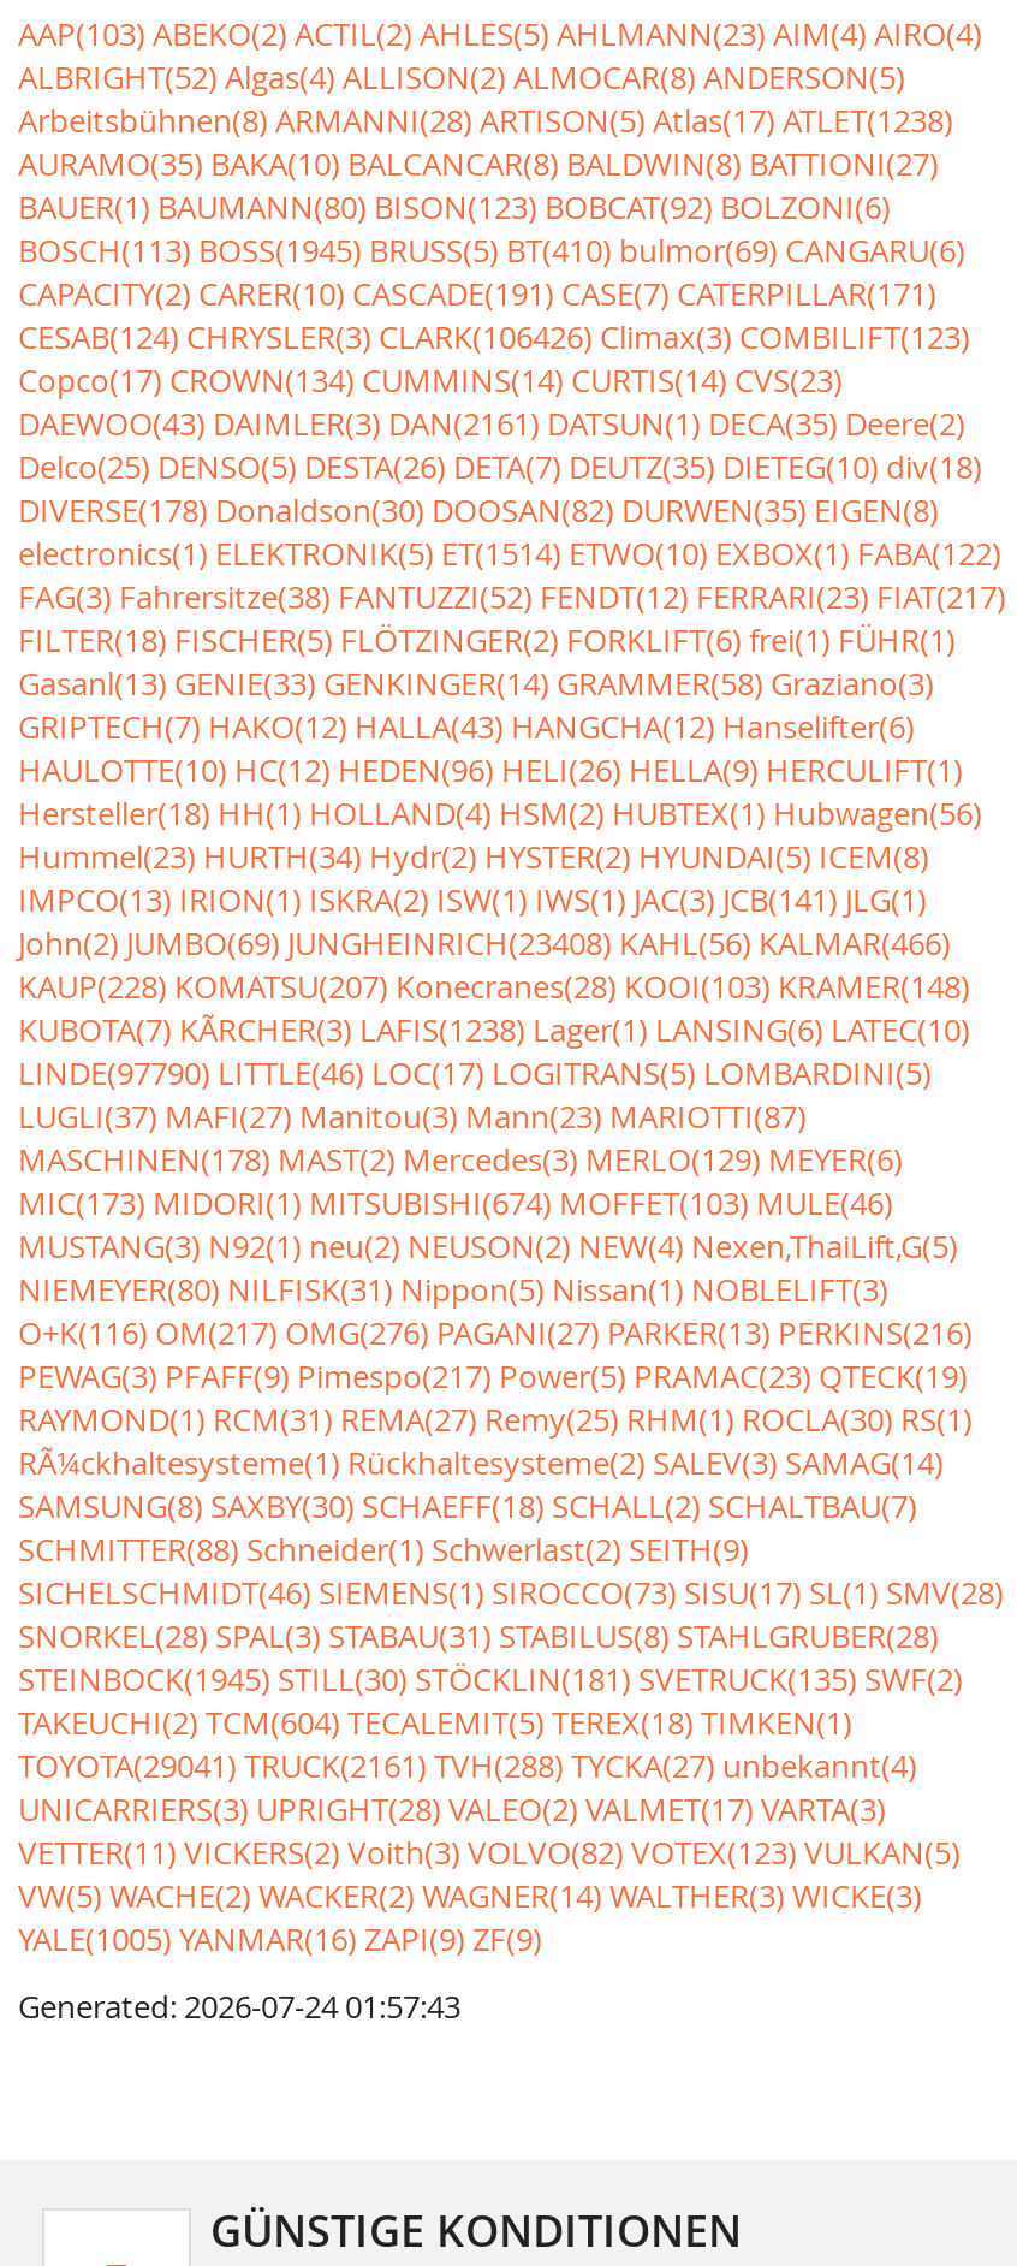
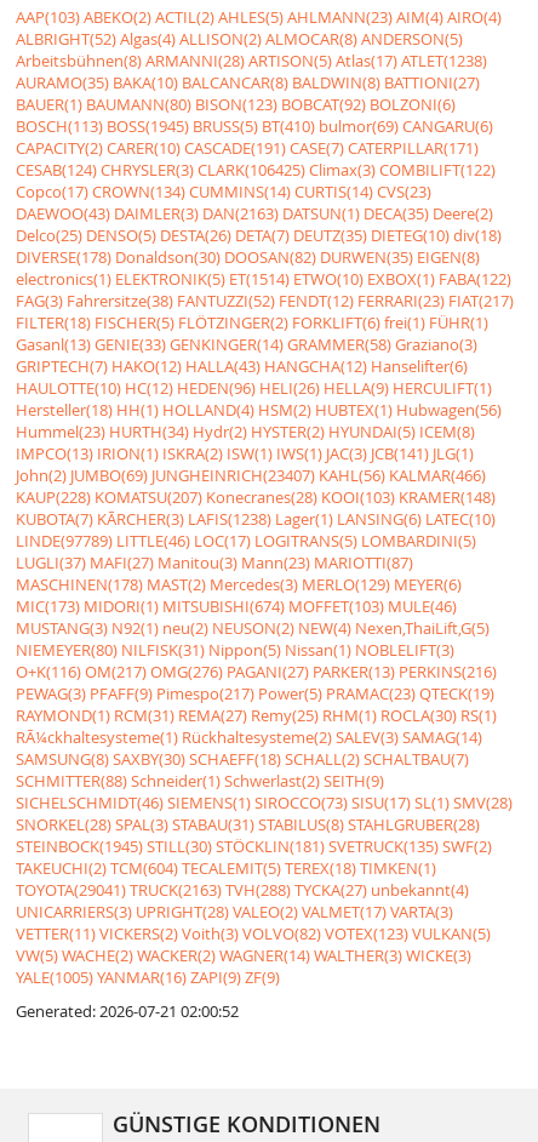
[18,315,970,358] CESAB(124) CHRYSLER(3) CLARK(106426) Climax(3) COMBILIFT(123) -> [16,159,496,181] CESAB(124) CHRYSLER(3) CLARK(106425) Climax(3) COMBILIFT(122)
[18,402,965,445] DAEWOO(43) DAIMLER(3) DAN(2161) DATSUN(1) DECA(35) Deere(2) -> [16,202,493,224] DAEWOO(43) DAIMLER(3) DAN(2163) DATSUN(1) DECA(35) Deere(2)
[18,921,951,965] John(2) JUMBO(69) JUNGHEINRICH(23408) KAHL(56) KALMAR(466) -> [16,464,486,486] John(2) JUMBO(69) JUNGHEINRICH(23407) KAHL(56) KALMAR(466)
[18,1051,932,1095] LINDE(97790) LITTLE(46) LOC(17) LOGITRANS(5) LOMBARDINI(5) -> [16,530,476,552] LINDE(97789) LITTLE(46) LOC(17) LOGITRANS(5) LOMBARDINI(5)
[18,1744,917,1787] TOYOTA(29041) TRUCK(2161) TVH(288) TYCKA(27) unbekannt(4) -> [16,879,469,901] TOYOTA(29041) TRUCK(2163) TVH(288) TYCKA(27) unbekannt(4)
[18,1985,460,2028] Generated: 2026-07-24 01:57:43 -> [16,1000,239,1022] Generated: 2026-07-21 02:00:52

